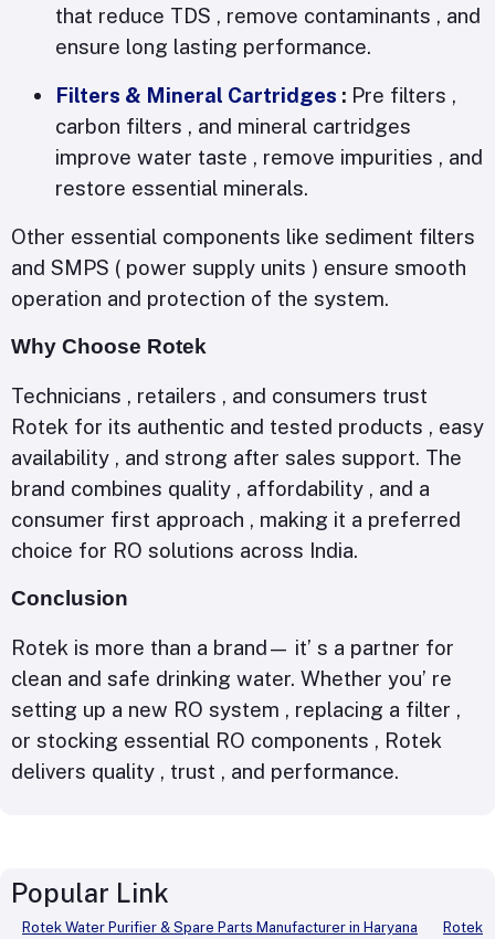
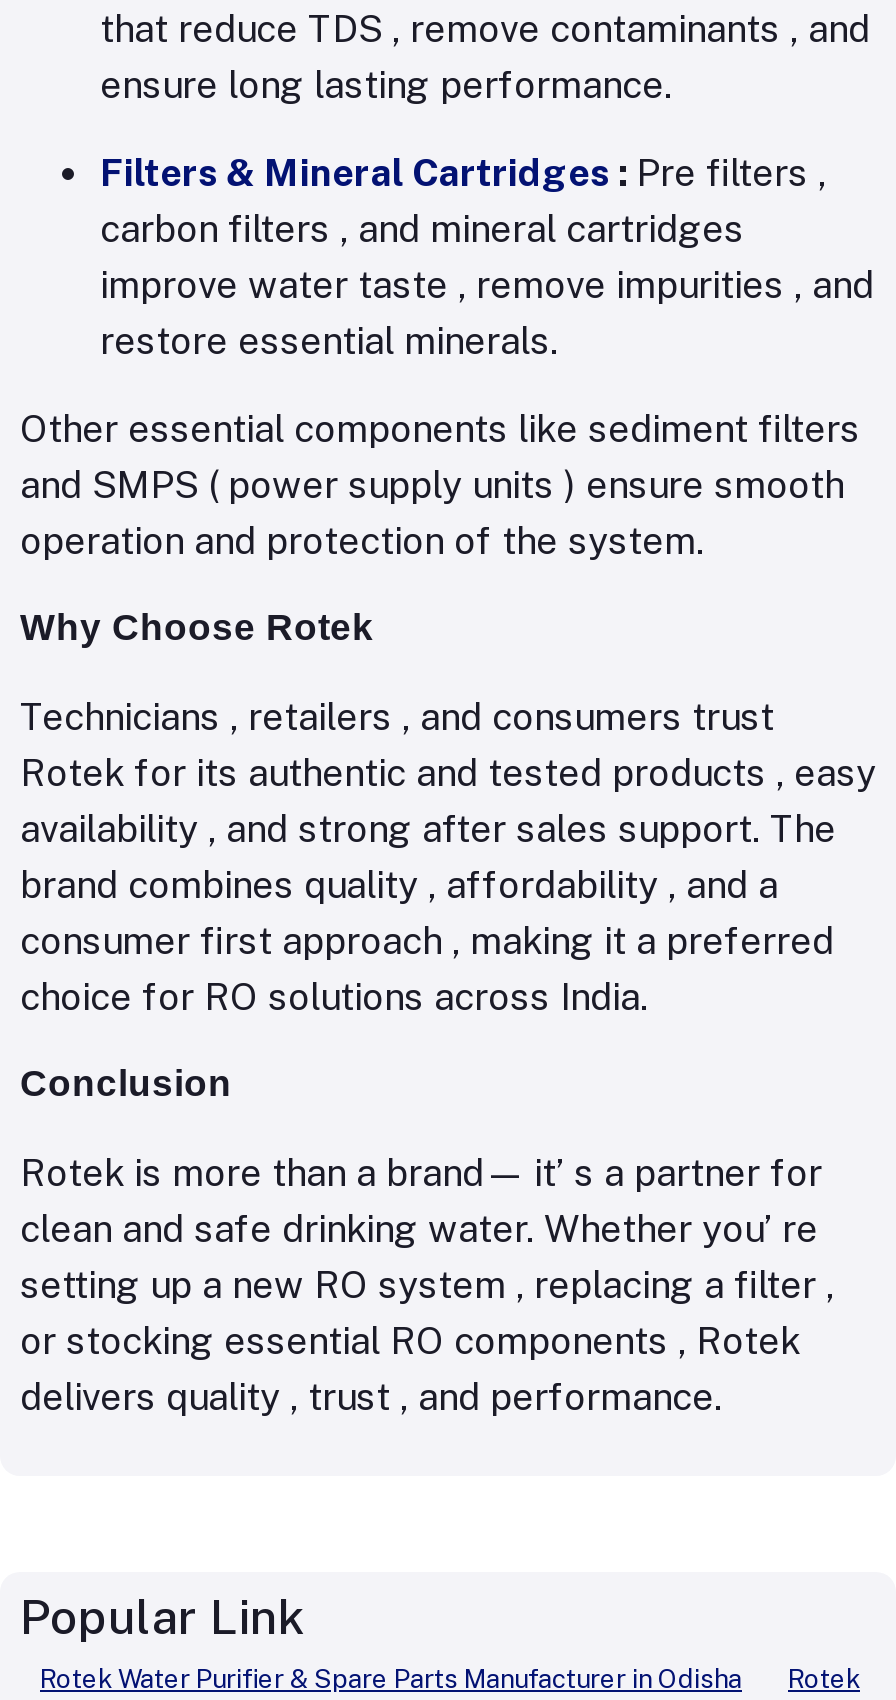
[22,919,418,936] Rotek Water Purifier & Spare Parts Manufacturer in Haryana -> [40,1664,742,1694] Rotek Water Purifier & Spare Parts Manufacturer in Odisha

